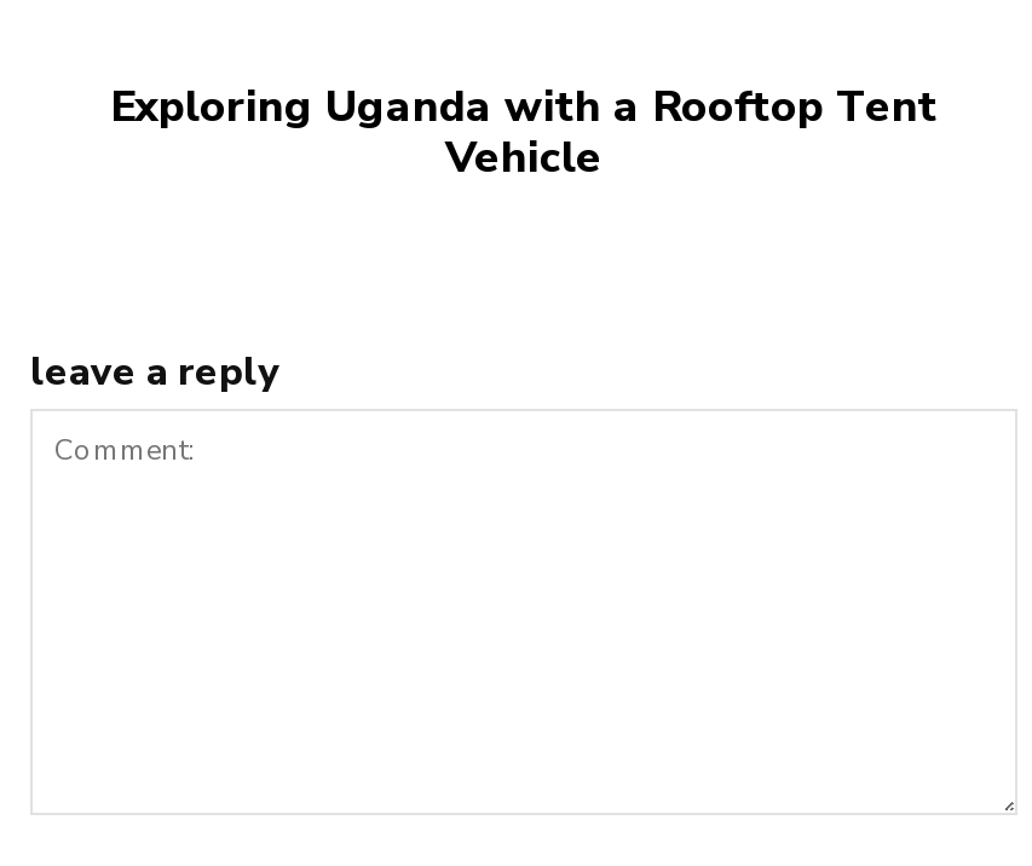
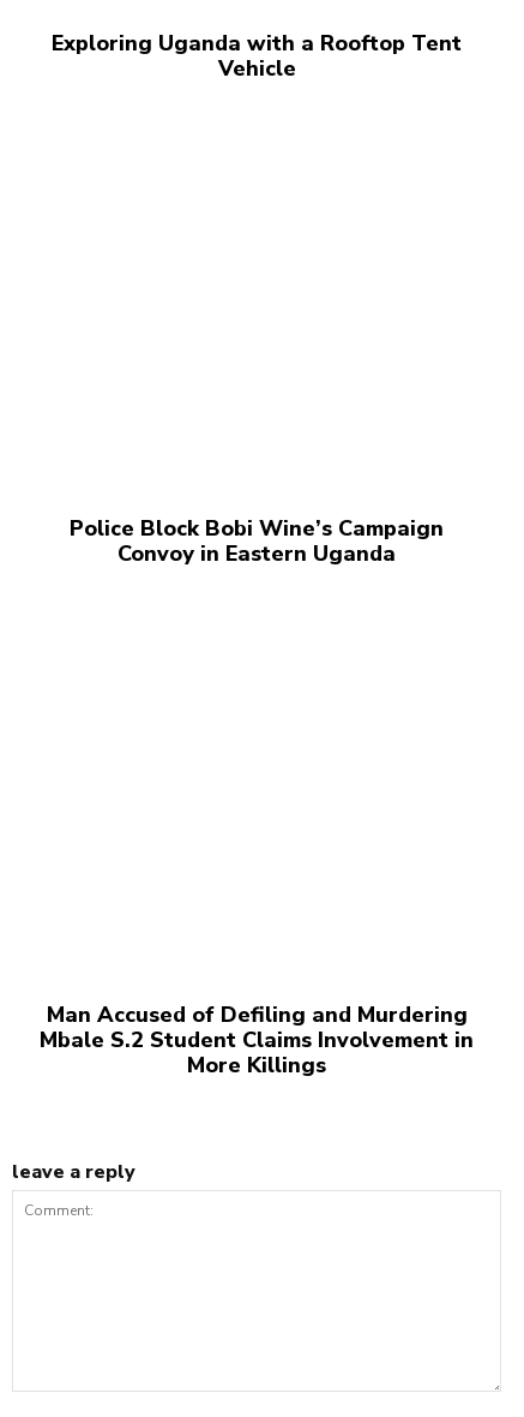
none -> [40,1000,474,1080] Man Accused of Defiling and Murdering | Mbale S.2 Student Claims Involvement in | More Killings
none -> [70,514,444,568] Police Block Bobi Wine’s Campaign | Convoy in Eastern Uganda

